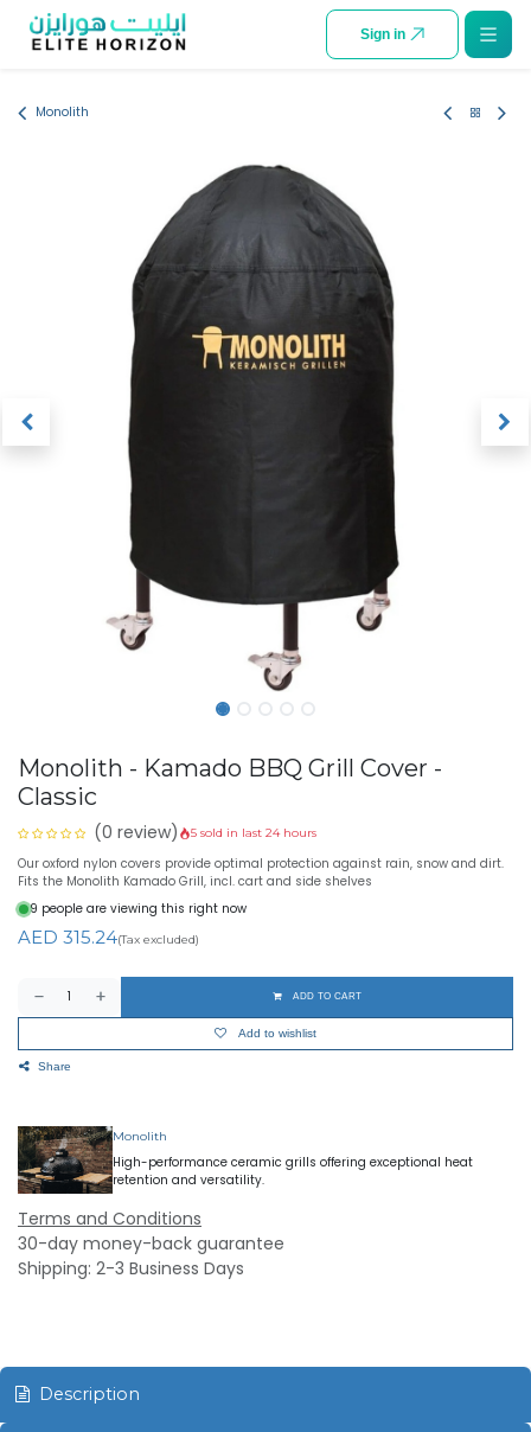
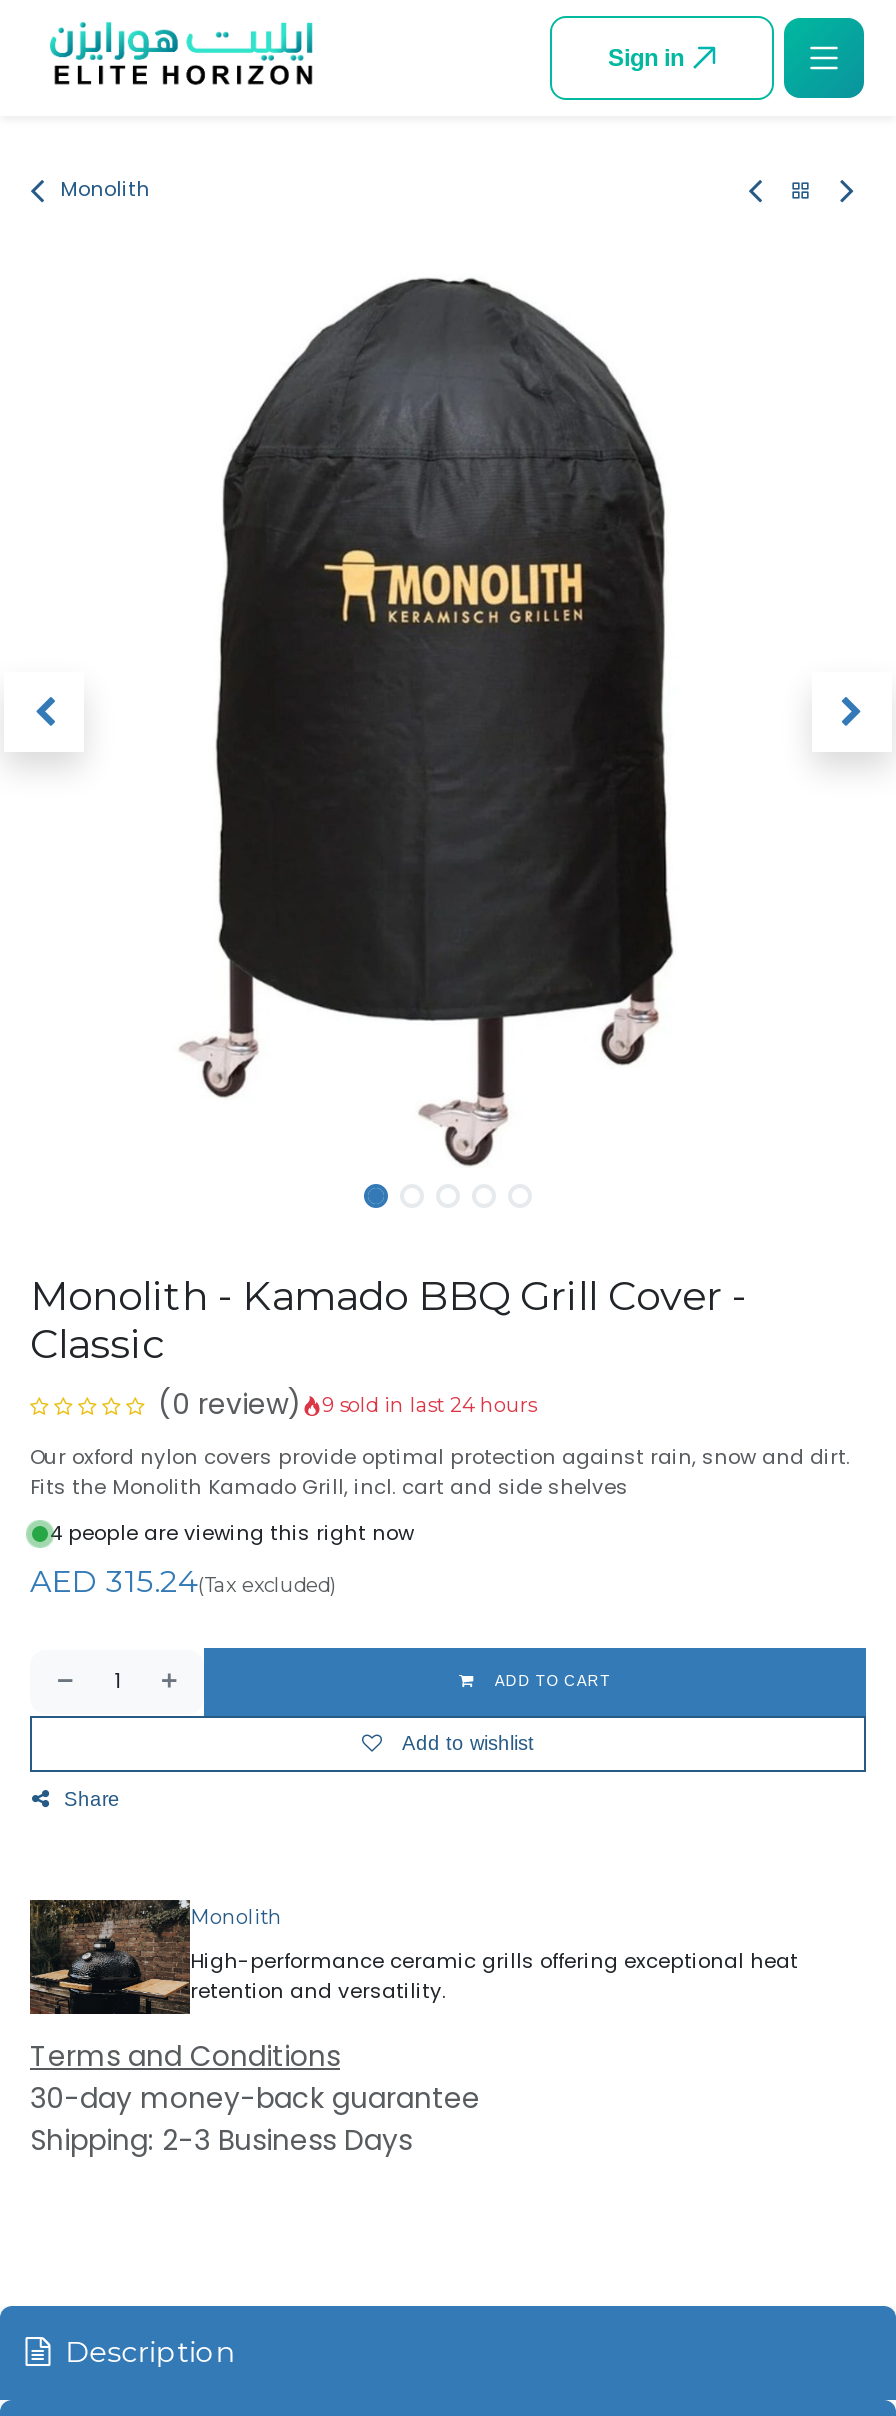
[191,825,316,840] 5 sold in last 24 hours -> [322,1392,536,1418] 9 sold in last 24 hours
[30,900,247,918] 9 people are viewing this right now -> [50,1519,414,1549] 4 people are viewing this right now

